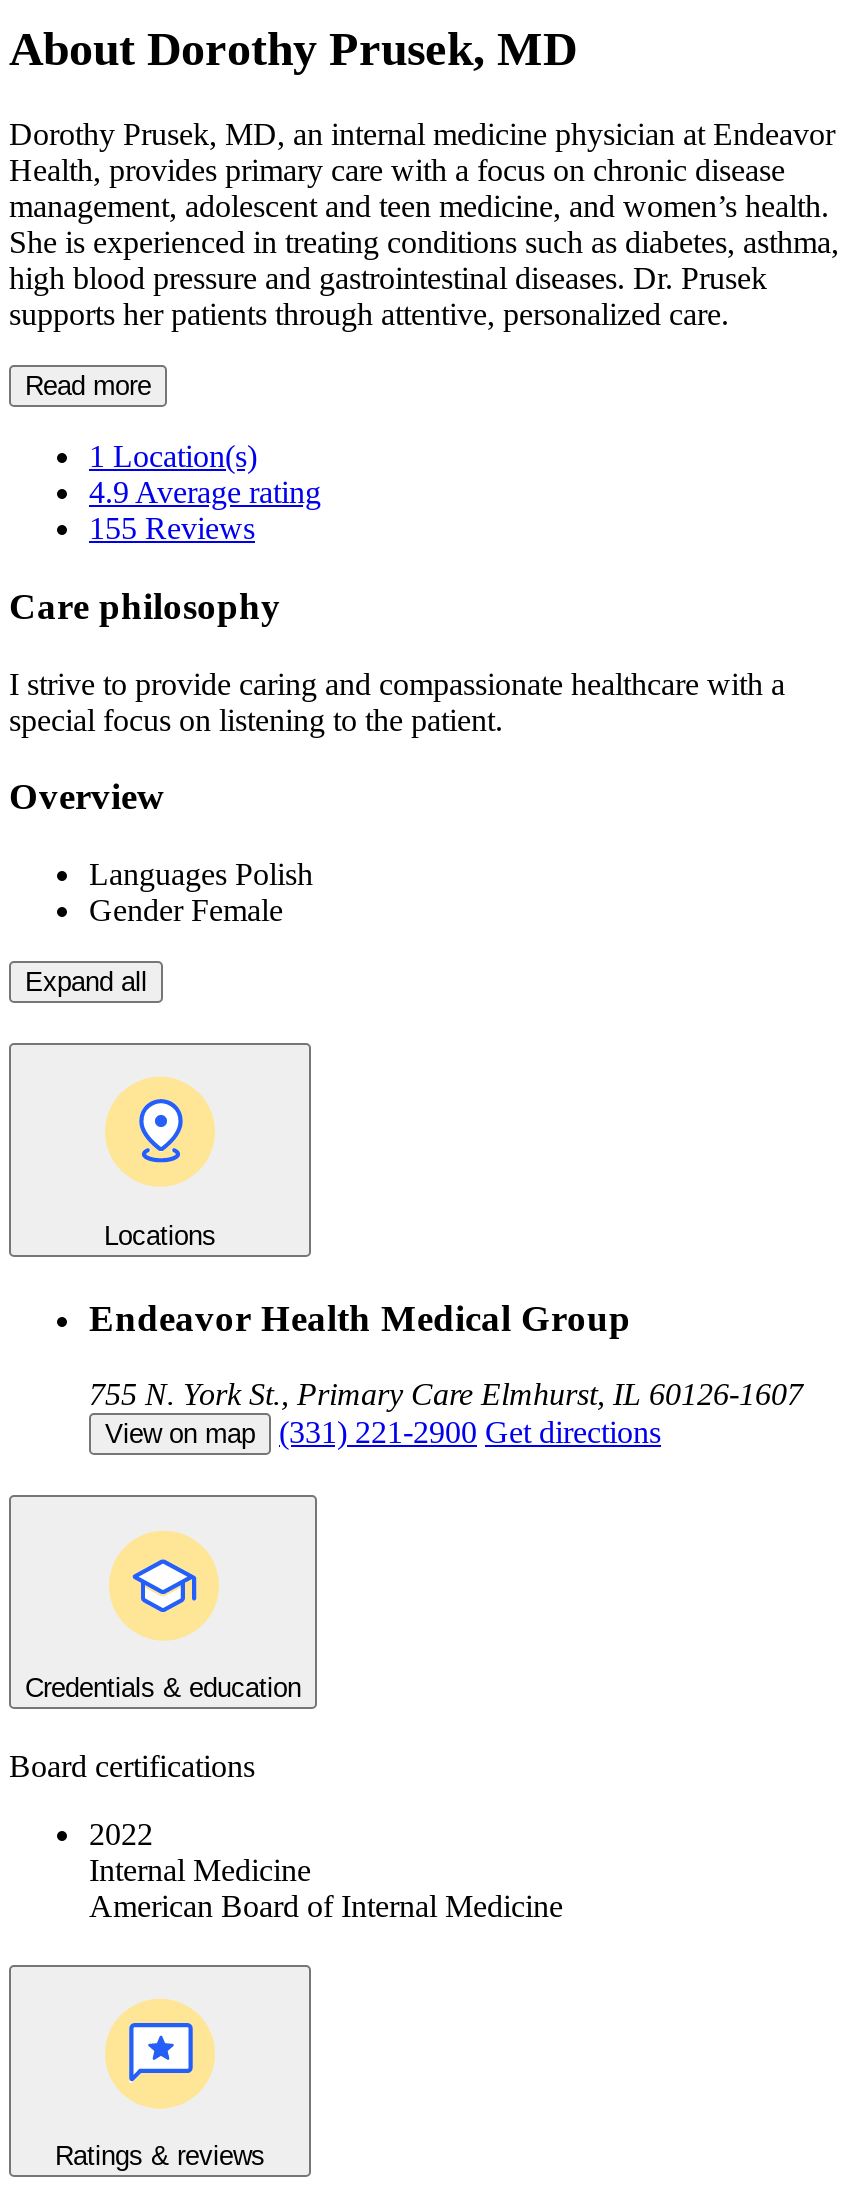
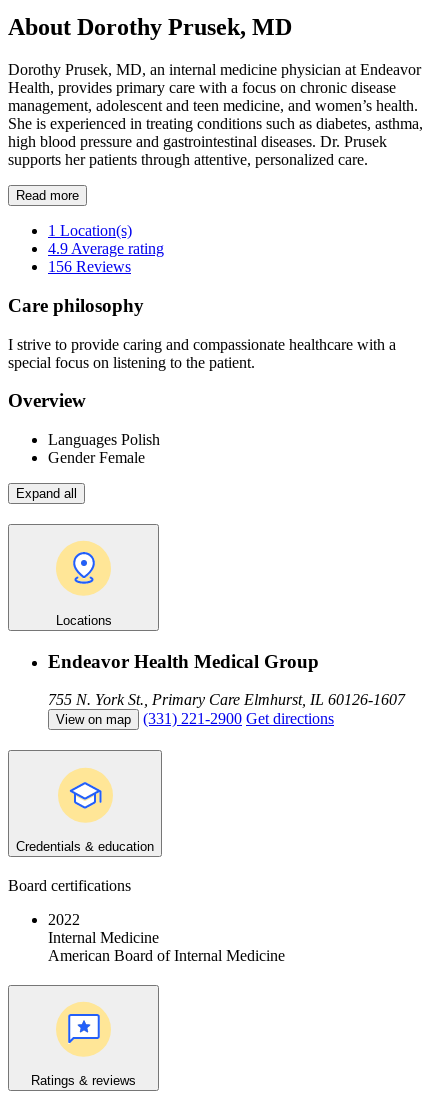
[89,511,255,545] 155 Reviews -> [48,258,131,275] 156 Reviews

